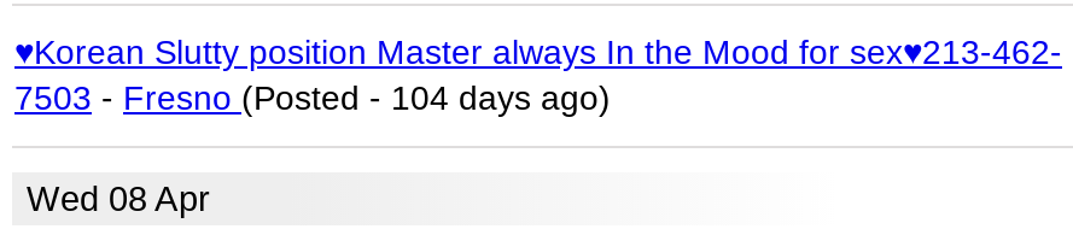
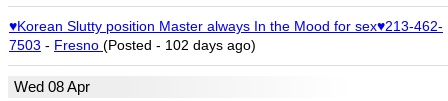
[14,79,611,117] 7503 - Fresno (Posted - 104 days ago) -> [9,37,256,53] 7503 - Fresno (Posted - 102 days ago)

